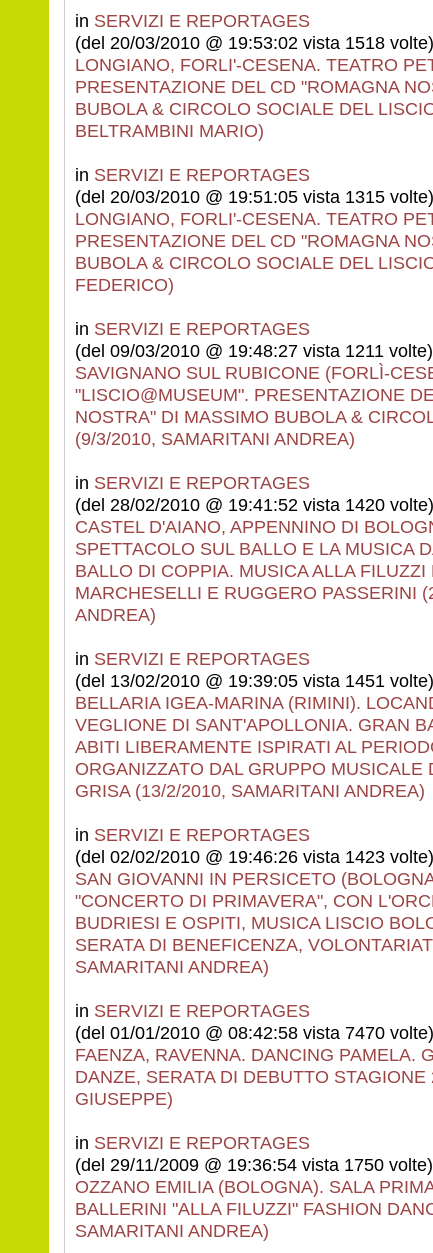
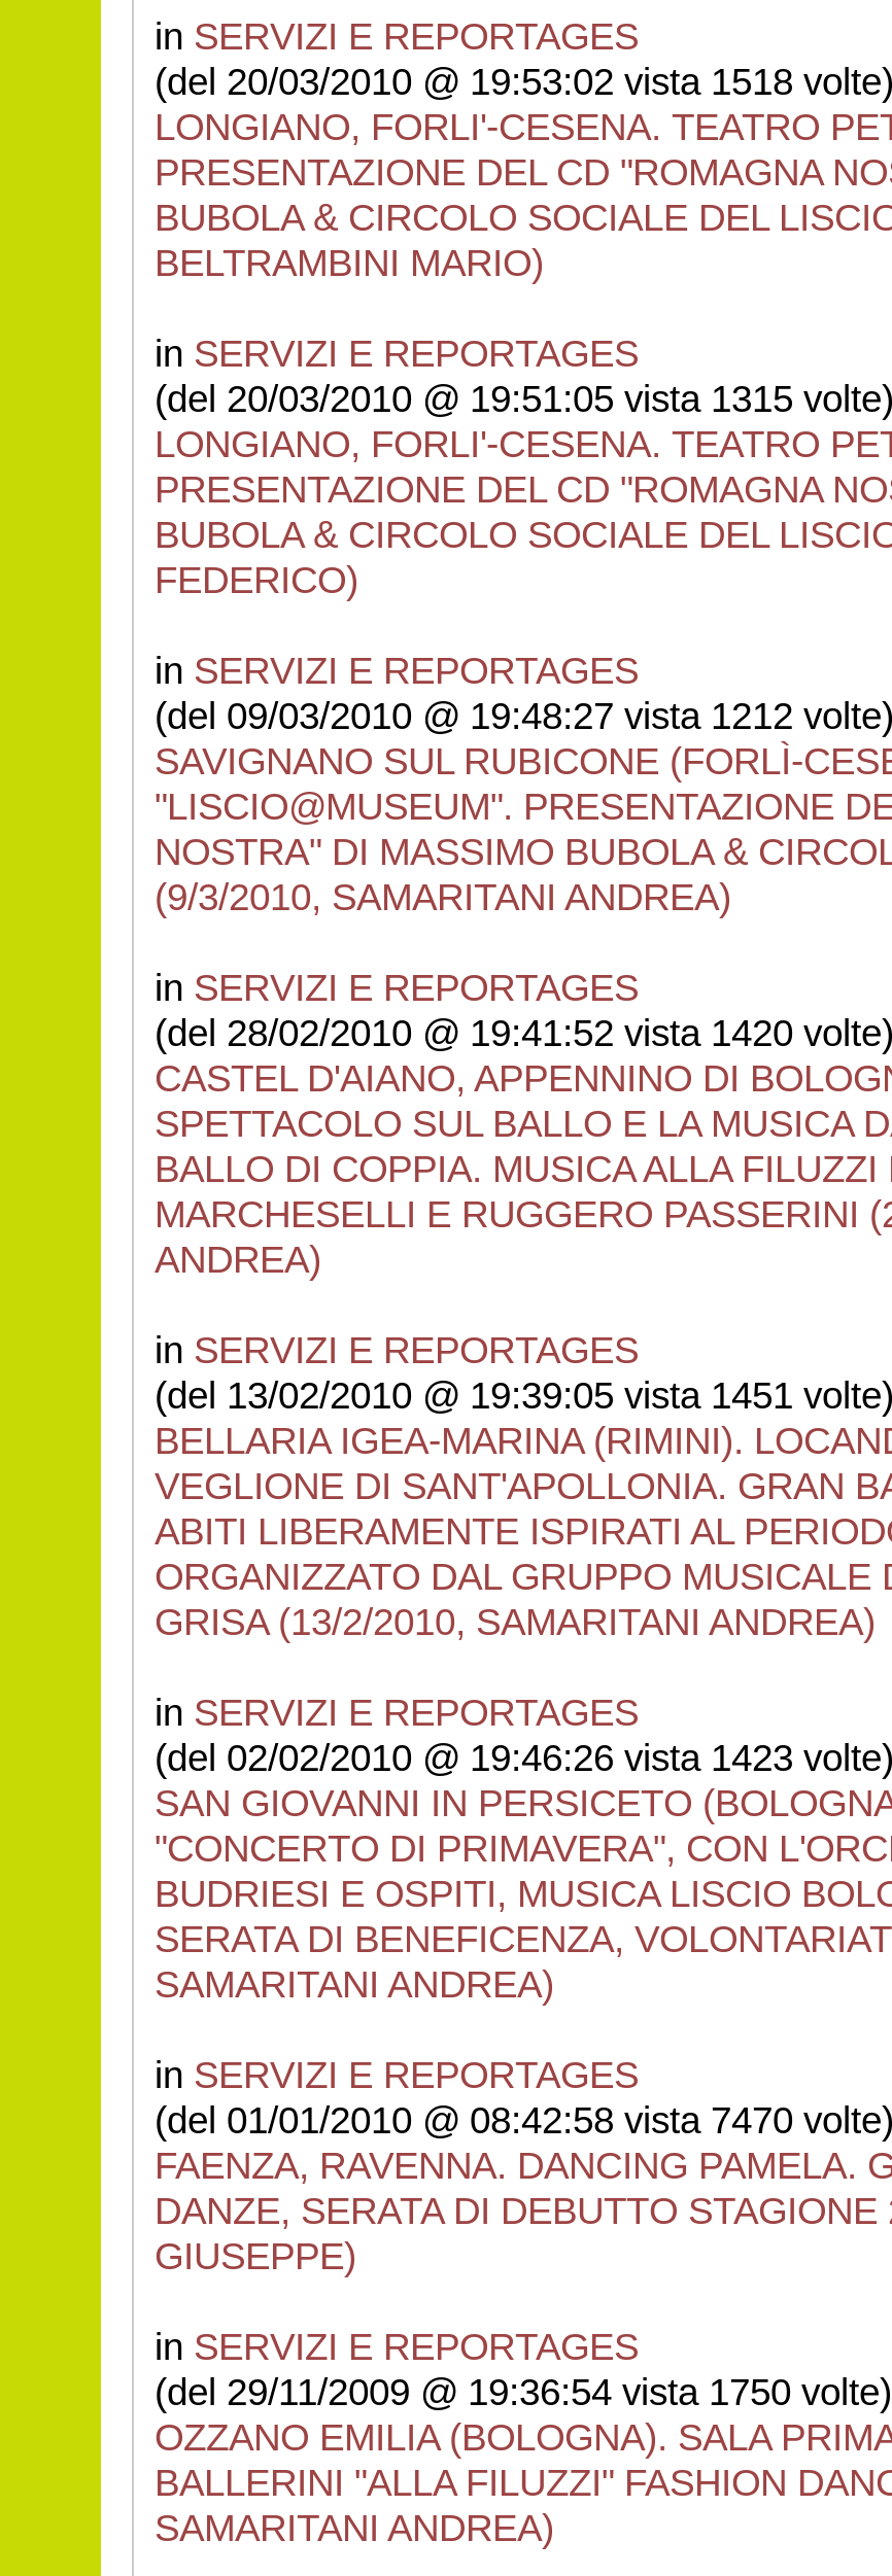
[75,340,433,361] (del 09/03/2010 @ 19:48:27 vista 1211 volte) -> [155,695,892,738] (del 09/03/2010 @ 19:48:27 vista 1212 volte)

